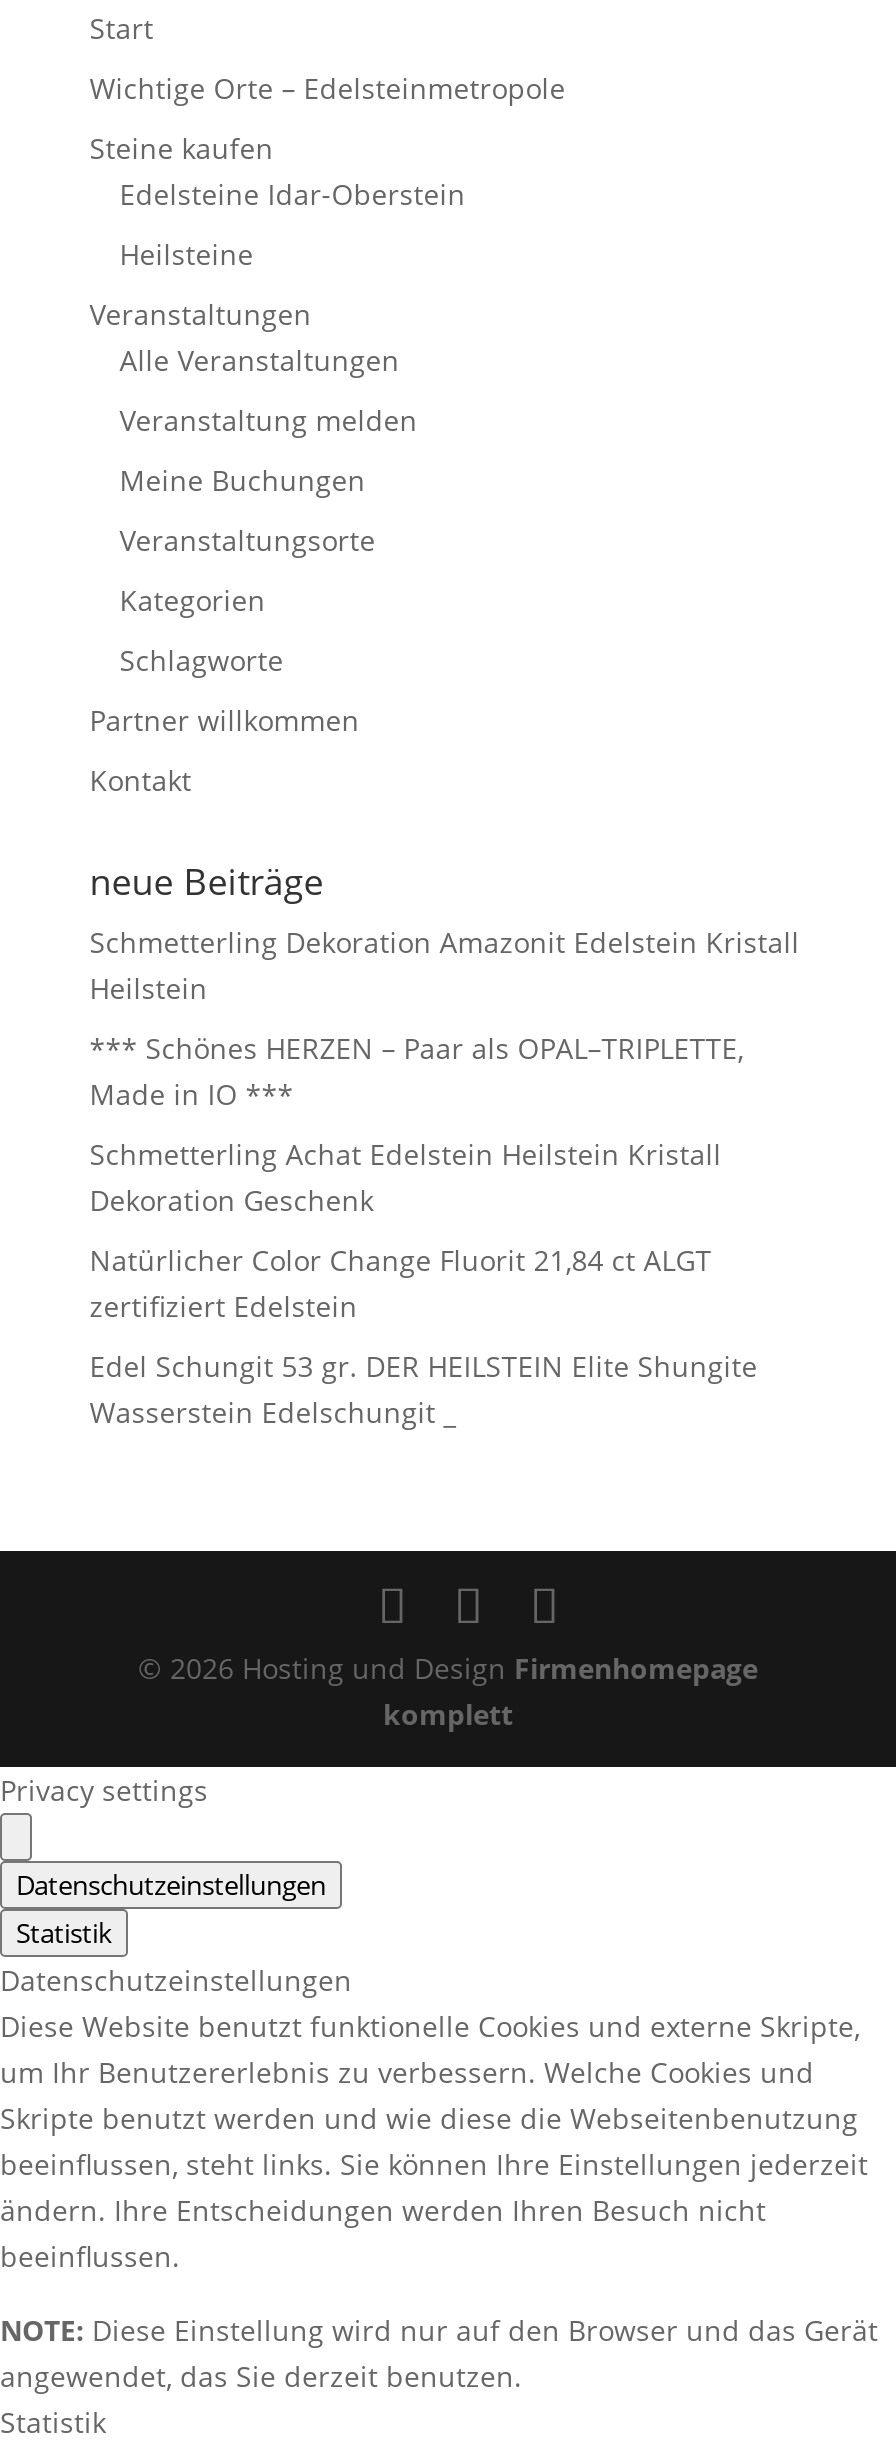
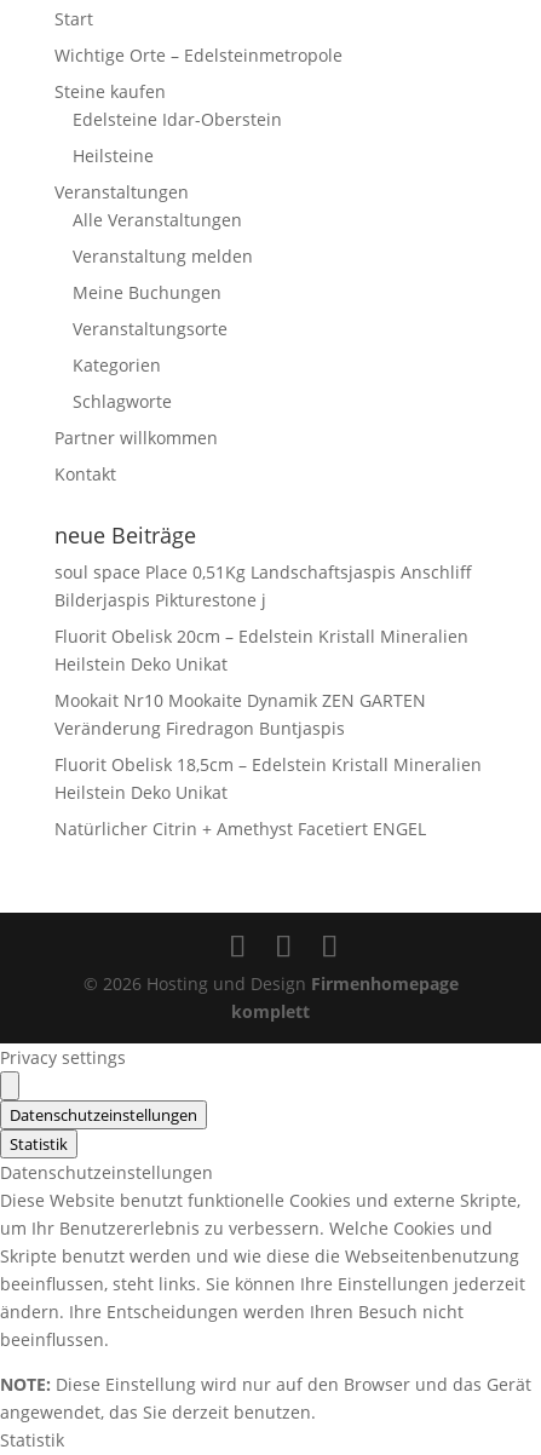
[90,924,800,1008] Schmetterling Dekoration Amazonit Edelstein Kristall | Heilstein -> [54,561,472,612] soul space Place 0,51Kg Landschaftsjaspis Anschliff | Bilderjaspis Pikturestone j
[90,1030,744,1114] *** Schönes HERZEN – Paar als OPAL–TRIPLETTE, | Made in IO *** -> [54,625,468,676] Fluorit Obelisk 20cm – Edelstein Kristall Mineralien | Heilstein Deko Unikat
[90,1136,722,1220] Schmetterling Achat Edelstein Heilstein Kristall | Dekoration Geschenk -> [54,689,426,740] Mookait Nr10 Mookaite Dynamik ZEN GARTEN | Veränderung Firedragon Buntjaspis
[90,1242,712,1326] Natürlicher Color Change Fluorit 21,84 ct ALGT | zertifiziert Edelstein -> [54,753,481,804] Fluorit Obelisk 18,5cm – Edelstein Kristall Mineralien | Heilstein Deko Unikat
[90,1348,758,1432] Edel Schungit 53 gr. DER HEILSTEIN Elite Shungite | Wasserstein Edelschungit _ -> [54,818,426,841] Natürlicher Citrin + Amethyst Facetiert ENGEL

